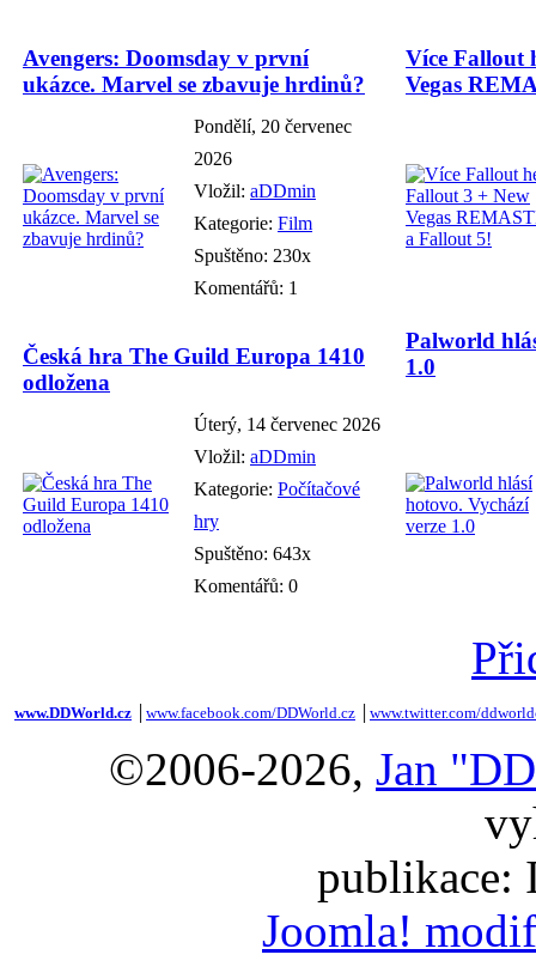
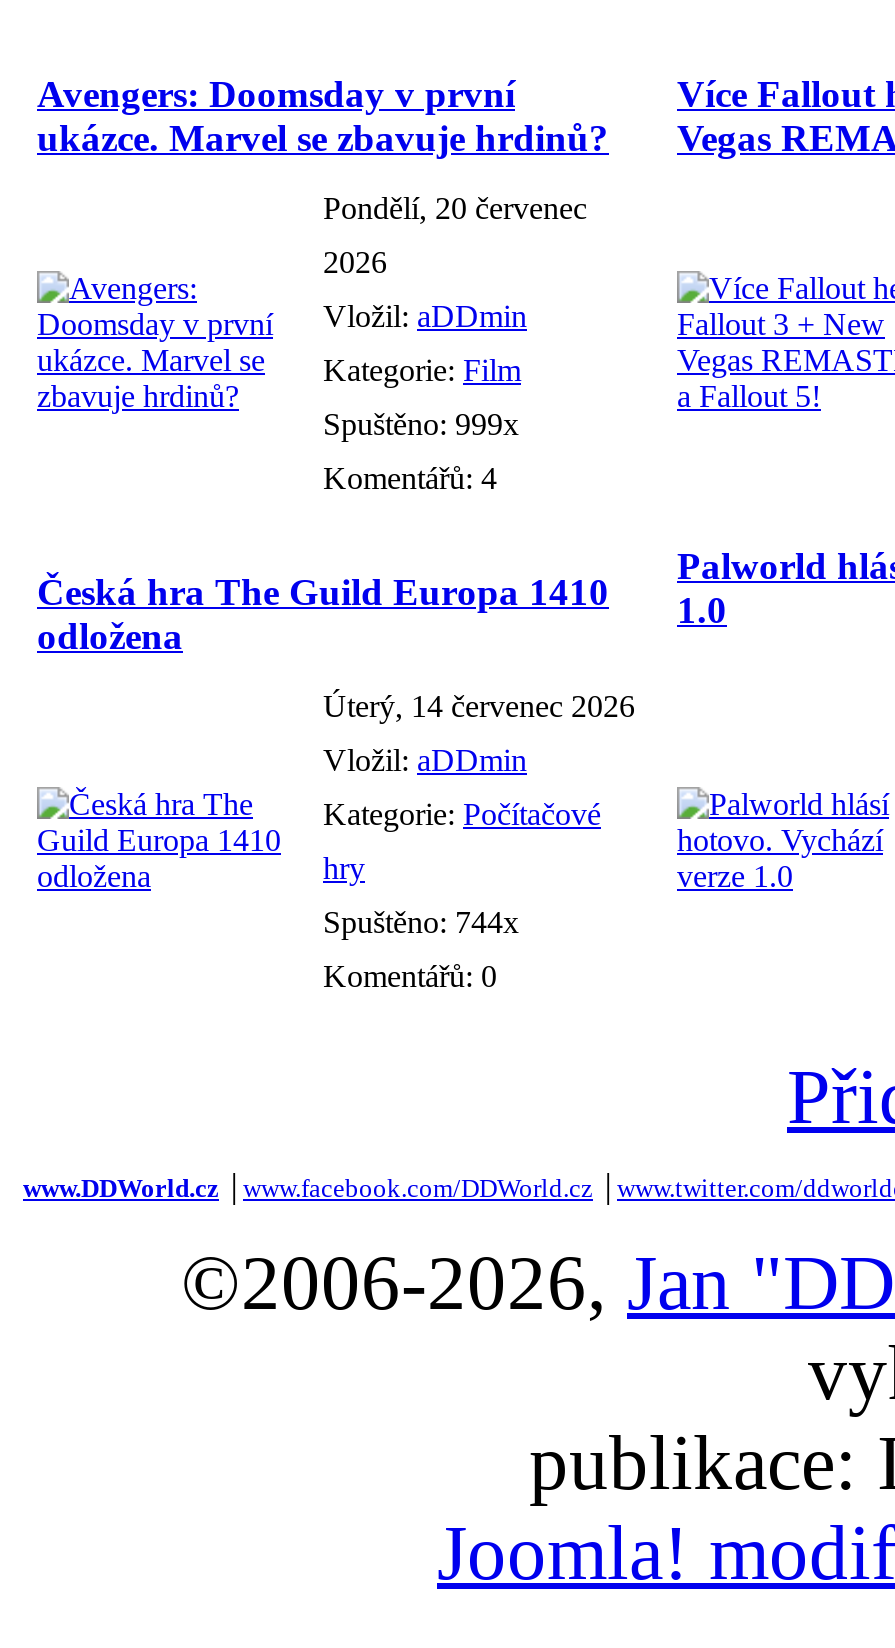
[194,245,311,266] Spuštěno: 230x -> [323,407,519,441] Spuštěno: 999x
[194,278,298,298] Komentářů: 1 -> [323,461,497,495] Komentářů: 4
[194,543,311,564] Spuštěno: 643x -> [323,905,519,939] Spuštěno: 744x

